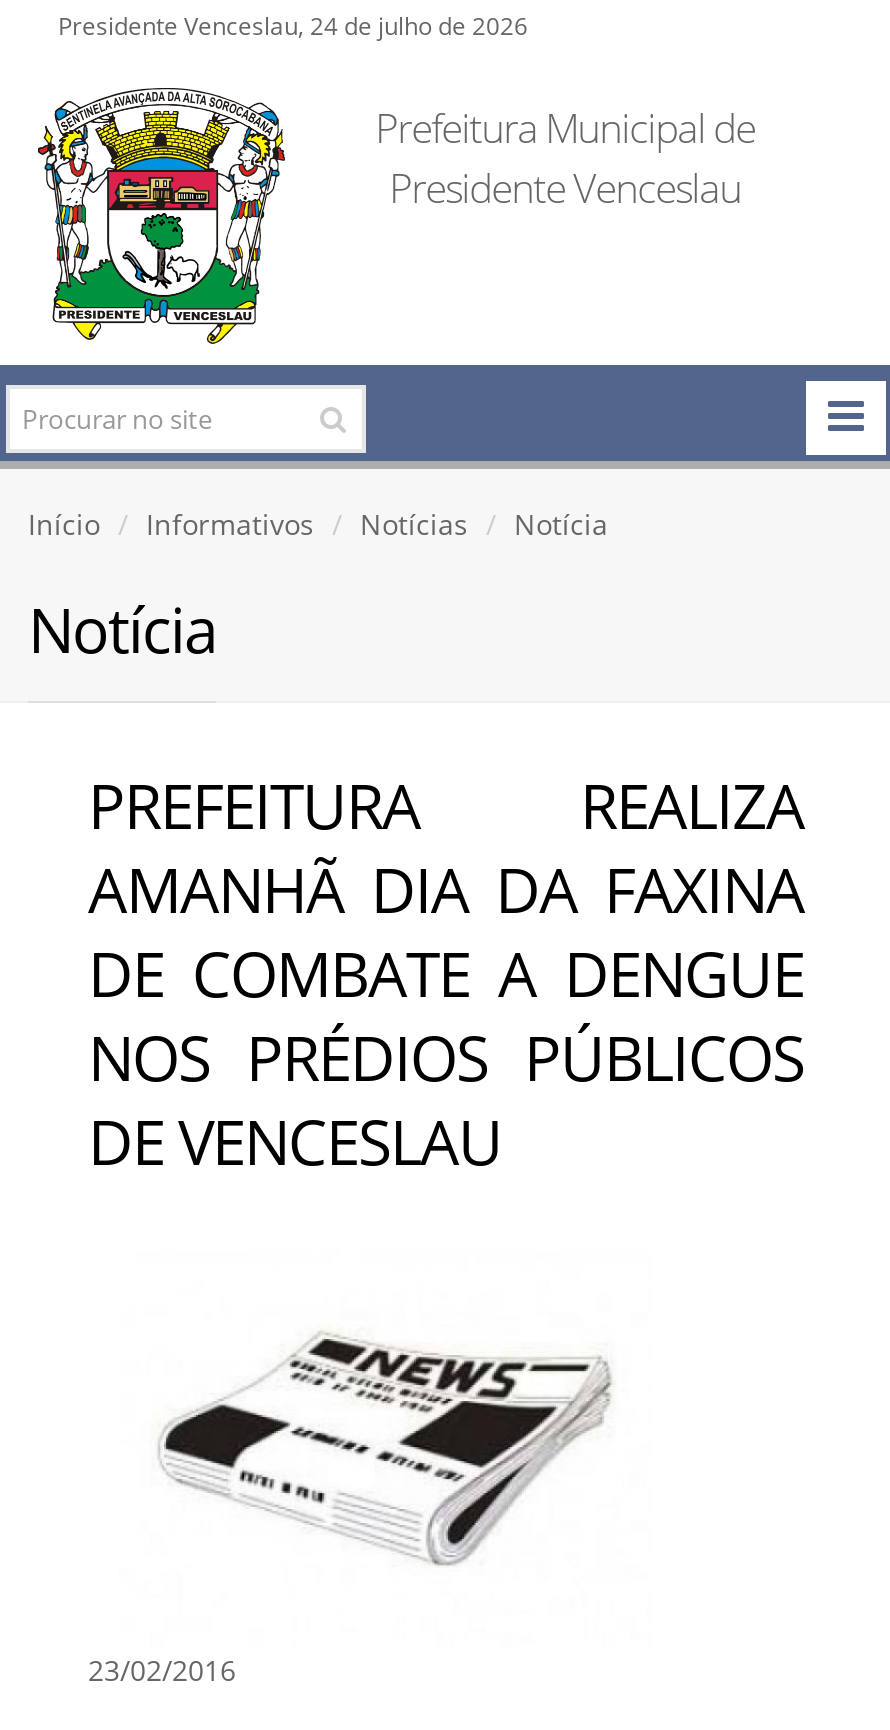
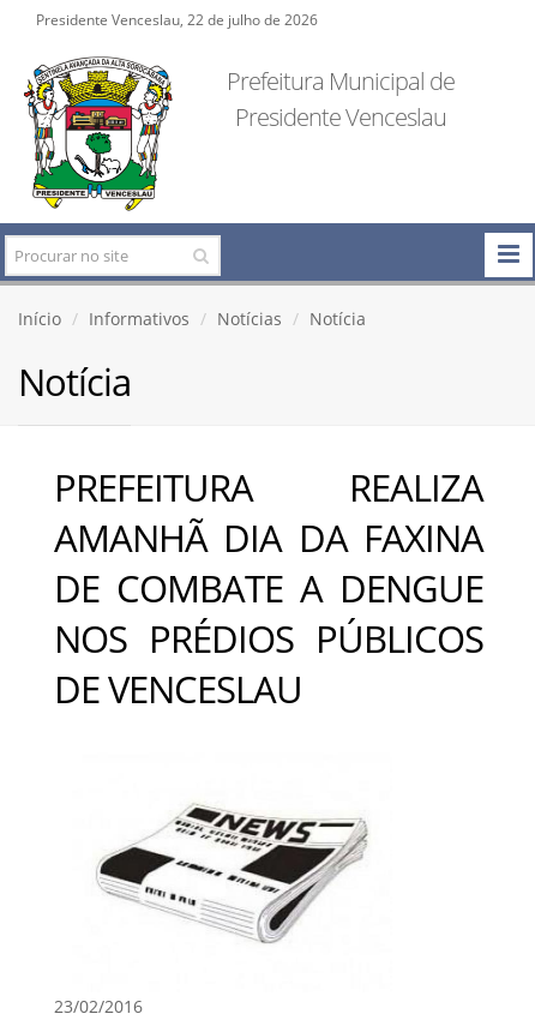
[58,9,528,41] Presidente Venceslau, 24 de julho de 2026 -> [36,10,318,29] Presidente Venceslau, 22 de julho de 2026

